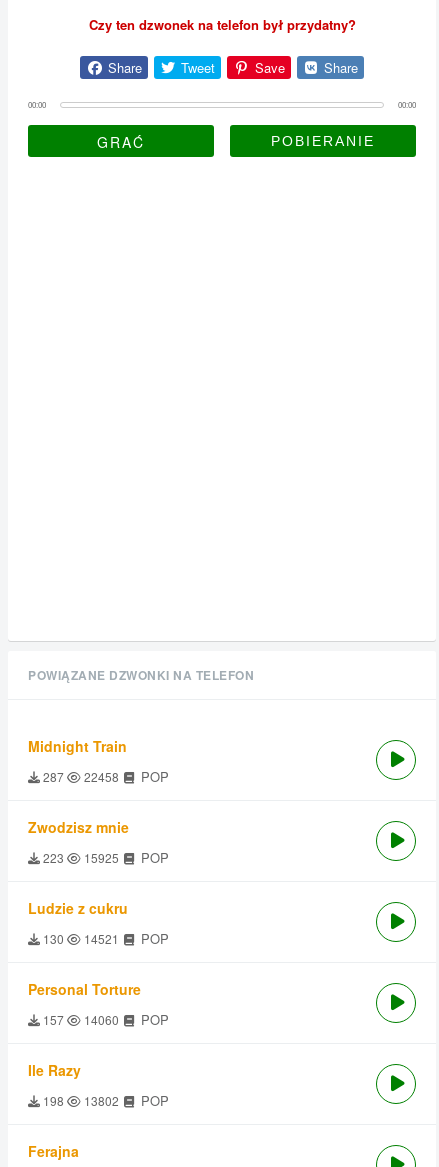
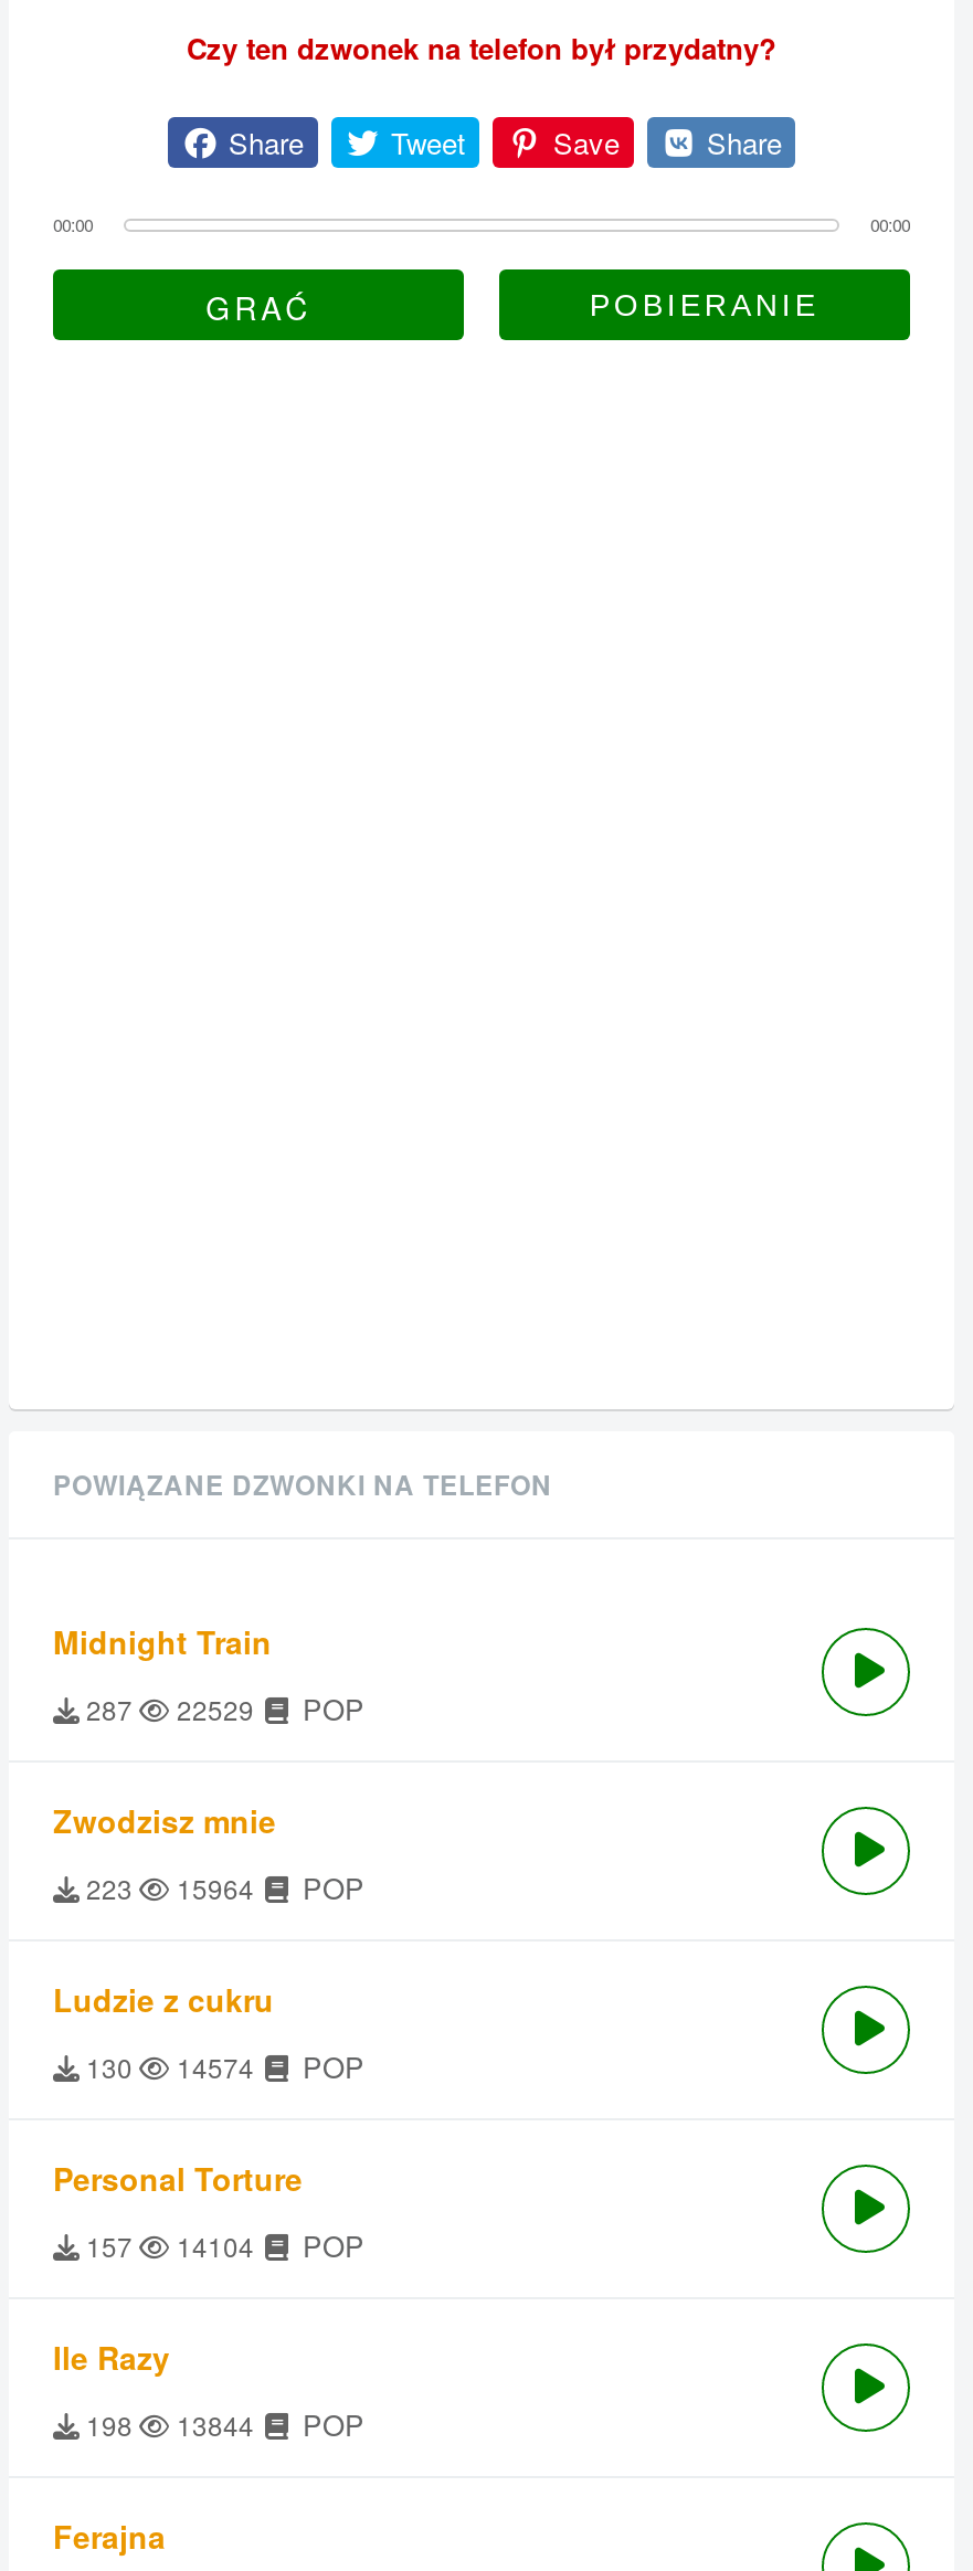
[40,767,169,786] 287 22458 POP -> [80,1687,364,1729] 287 22529 POP
[40,848,169,867] 223 15925 POP -> [80,1866,364,1908] 223 15964 POP
[40,929,169,948] 130 14521 POP -> [80,2045,364,2087] 130 14574 POP
[40,1010,169,1029] 157 14060 POP -> [80,2224,364,2266] 157 14104 POP
[40,1091,169,1110] 198 13802 POP -> [80,2403,364,2445] 198 13844 POP

